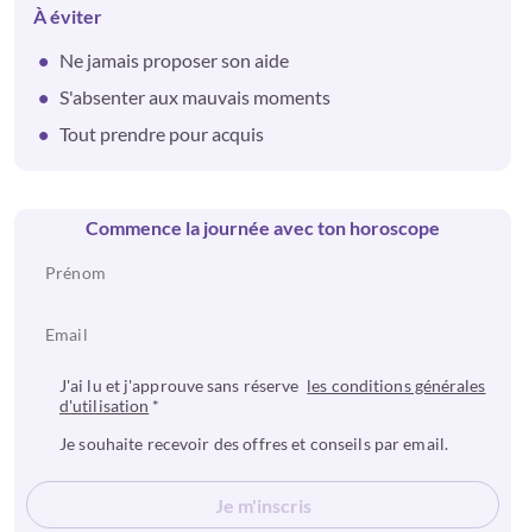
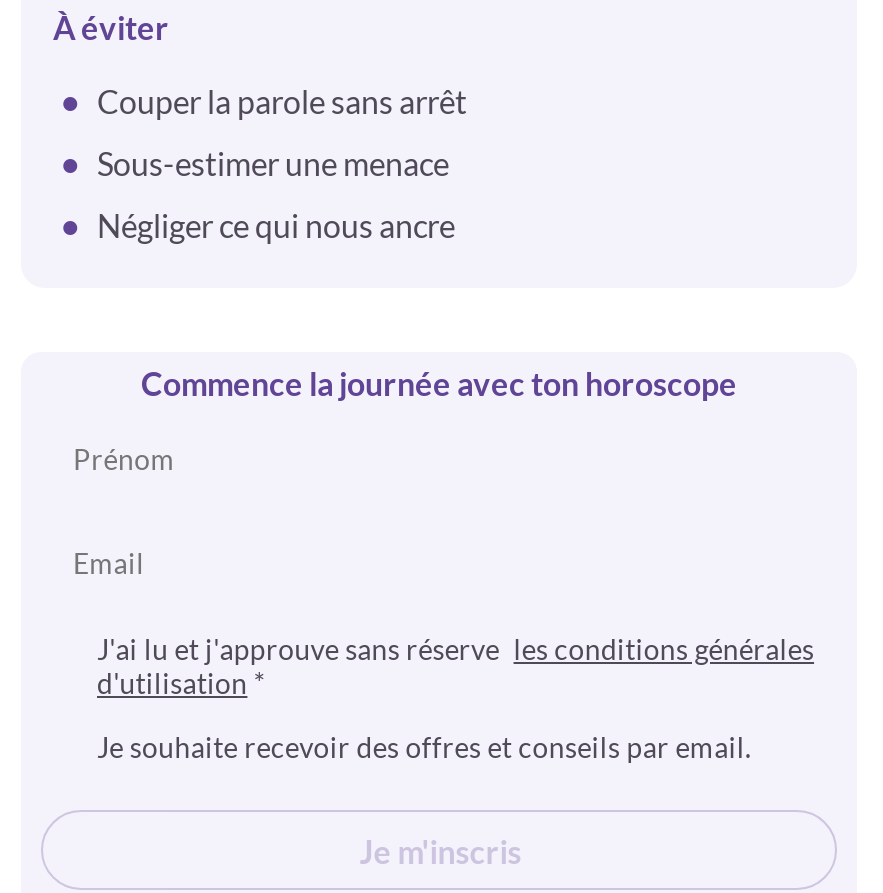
[59,49,289,71] Ne jamais proposer son aide -> [97,82,467,120] Couper la parole sans arrêt
[59,85,330,108] S'absenter aux mauvais moments -> [97,144,449,182] Sous-estimer une menace
[59,122,264,145] Tout prendre pour acquis -> [97,206,455,244] Négliger ce qui nous ancre

